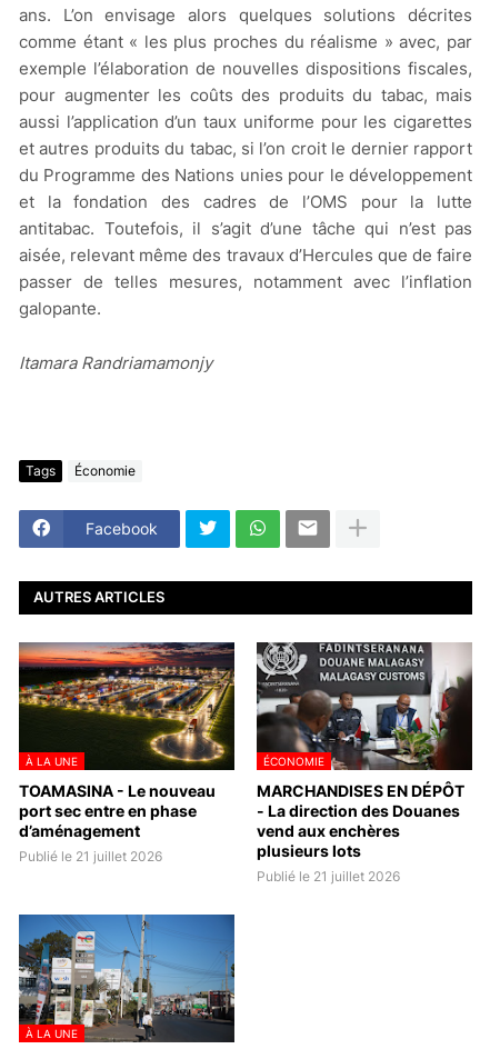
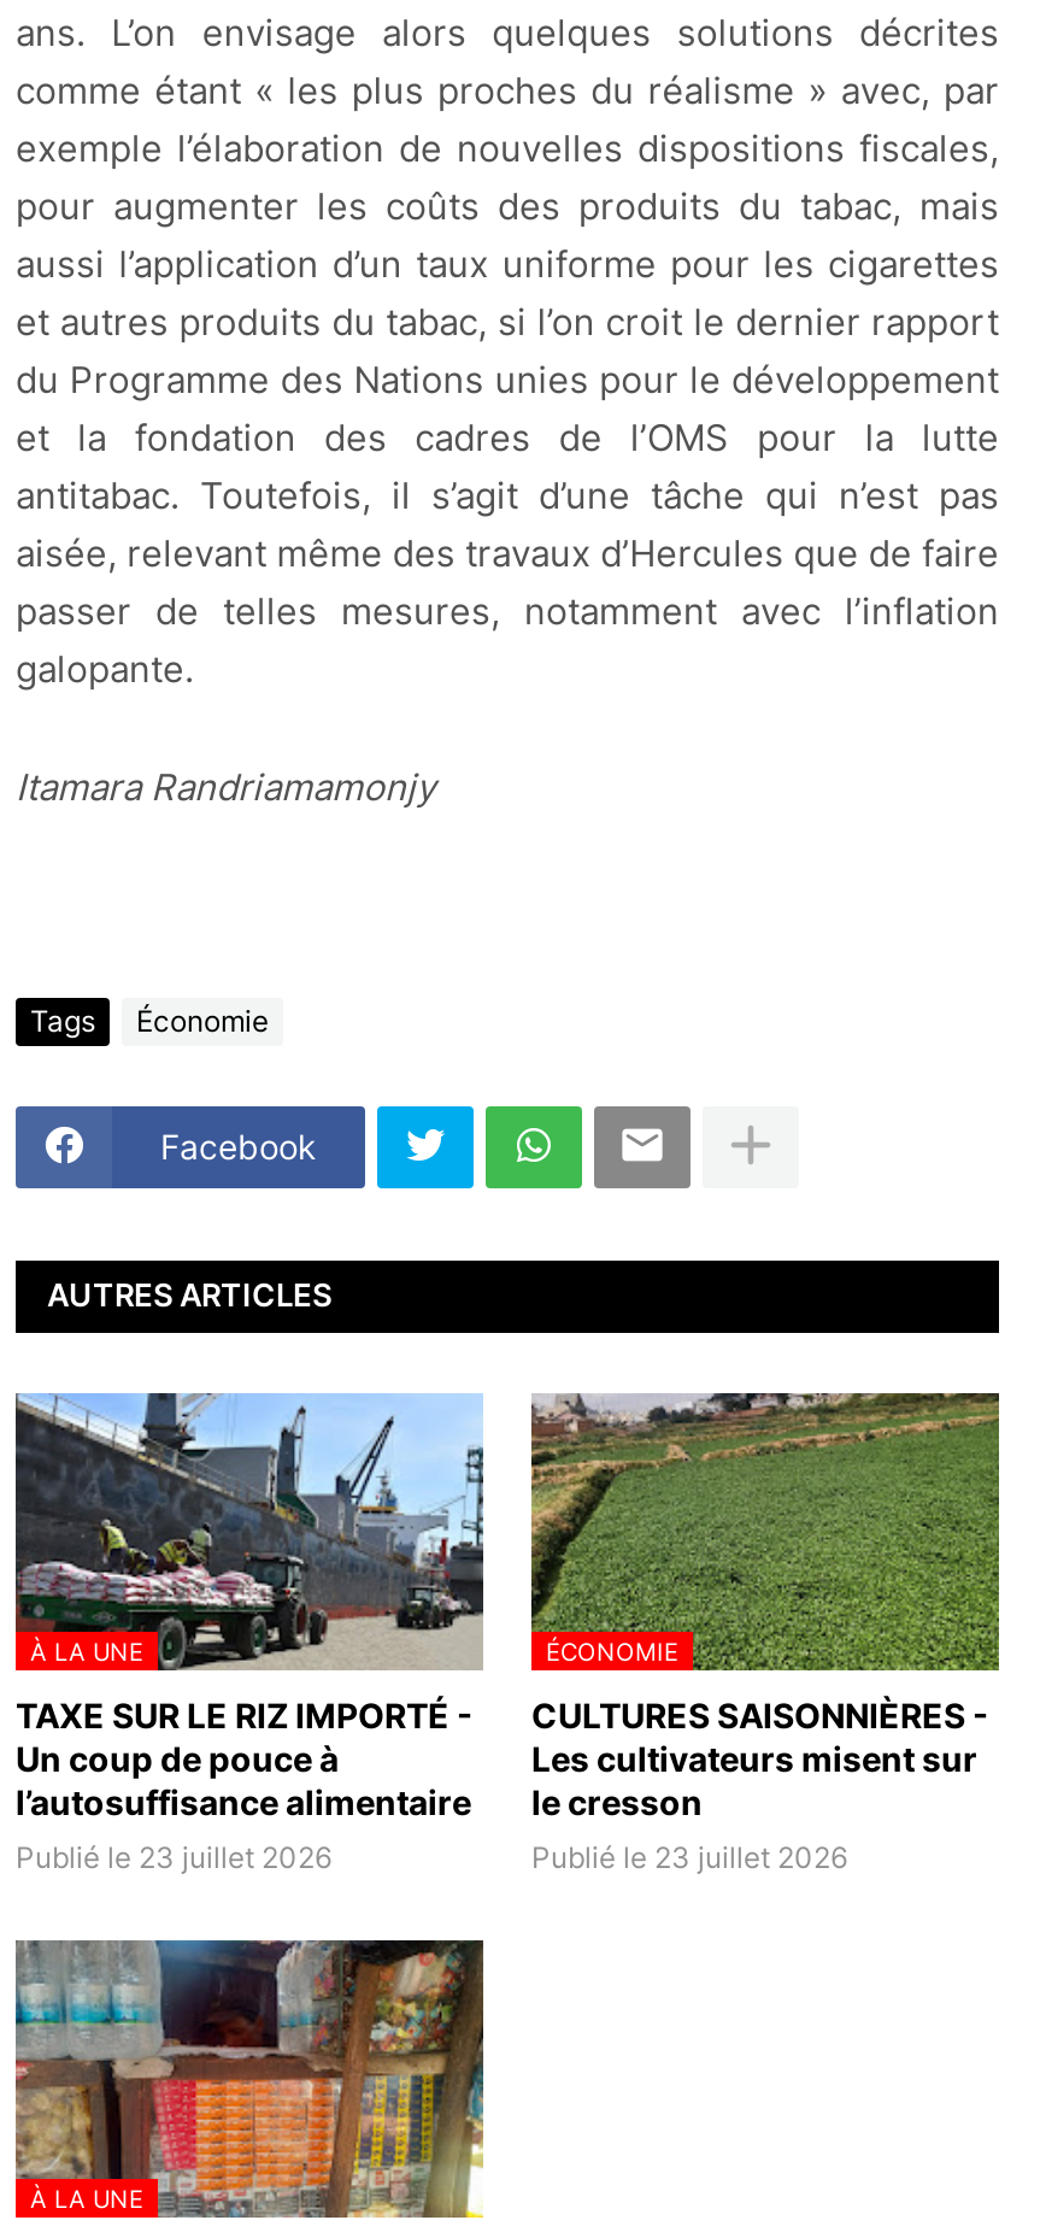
[18,641,236,864] [image] | TOAMASINA - Le nouveau | port sec entre en phase | d’aménagement | Publié le 21 juillet 2026 -> [13,1393,486,1875] [image] | TAXE SUR LE RIZ IMPORTÉ - | Un coup de pouce à | l’autosuffisance alimentaire | Publié le 23 juillet 2026
[256,642,473,884] [image] | MARCHANDISES EN DÉPÔT | - La direction des Douanes | vend aux enchères | plusieurs lots | Publié le 21 juillet 2026 -> [529,1393,1001,1875] [image] | CULTURES SAISONNIÈRES - | Les cultivateurs misent sur | le cresson | Publié le 23 juillet 2026
[18,913,236,1043] [image] -> [16,1938,486,2220] [image]

